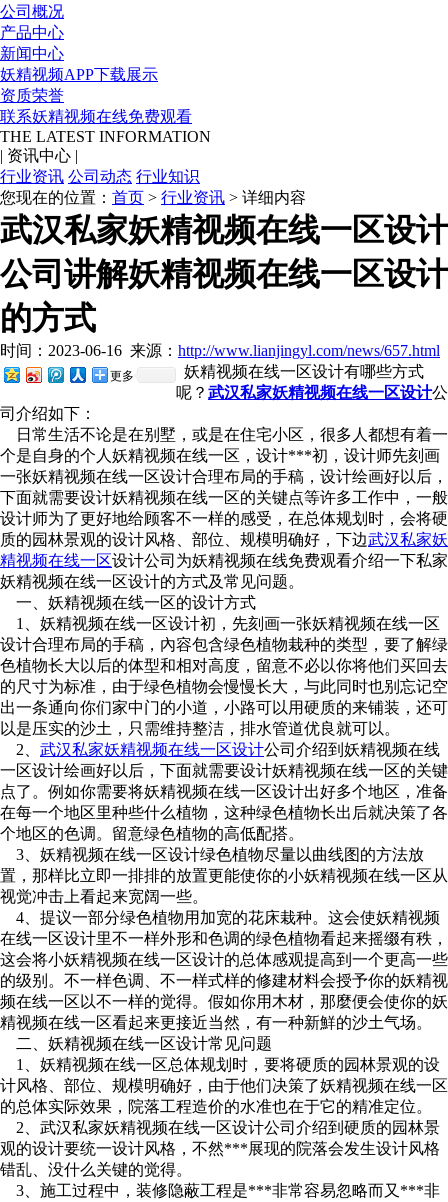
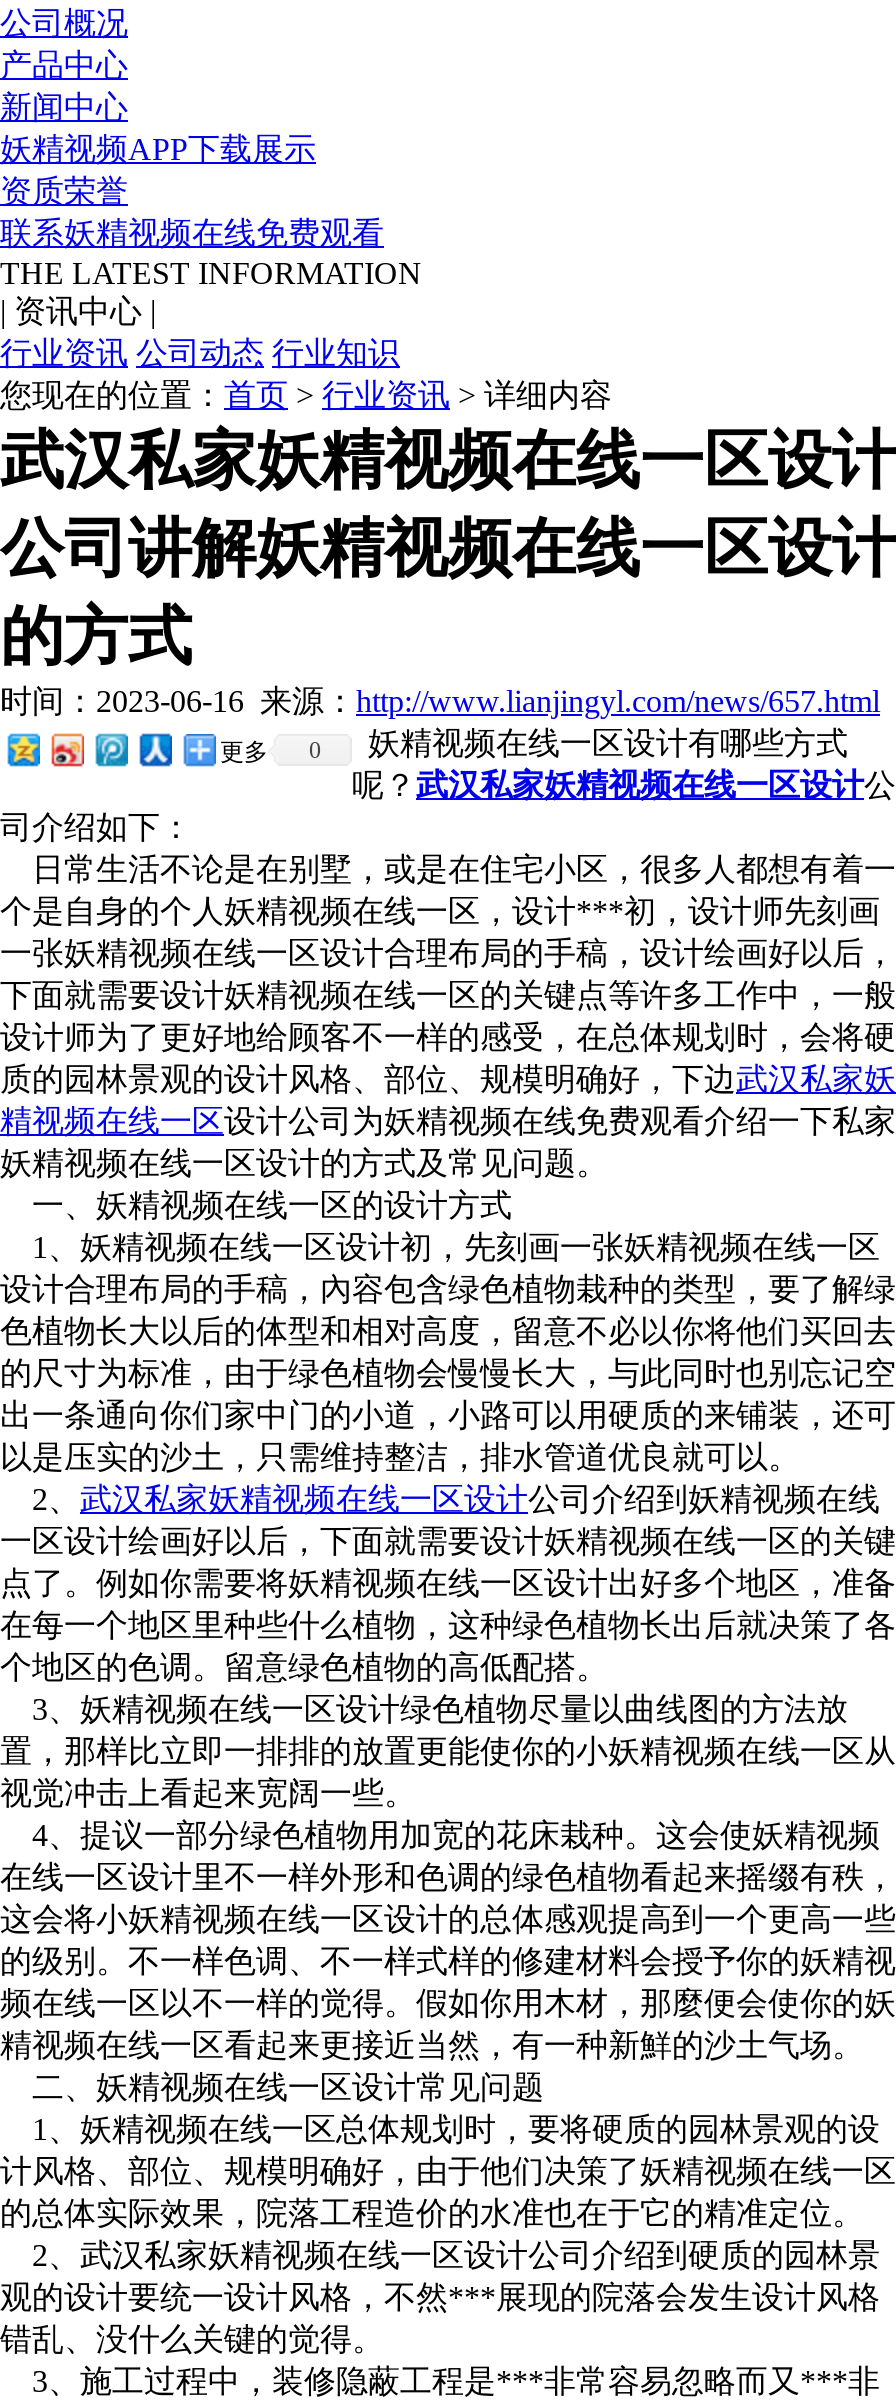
none -> [309,736,321,764] 0

